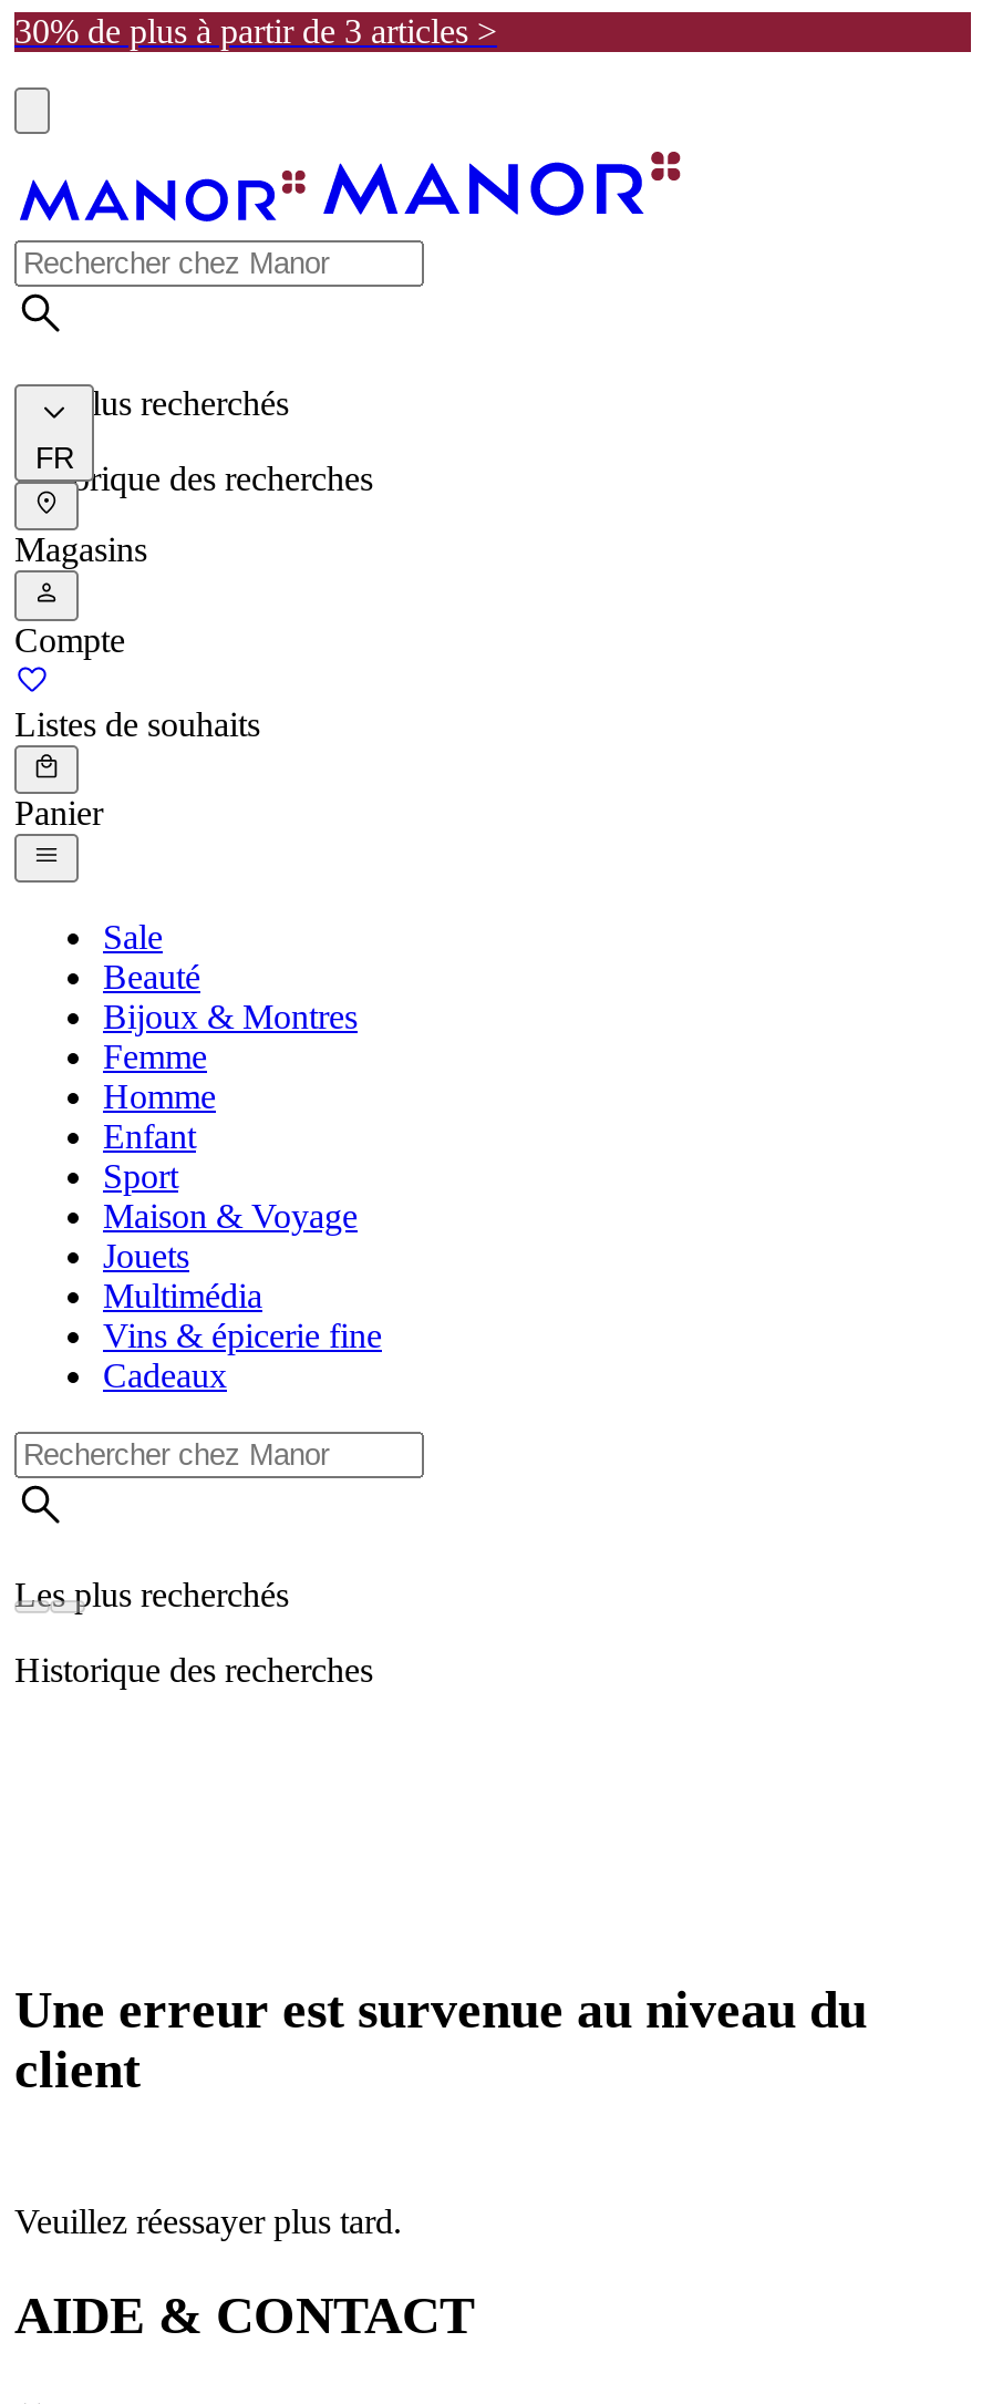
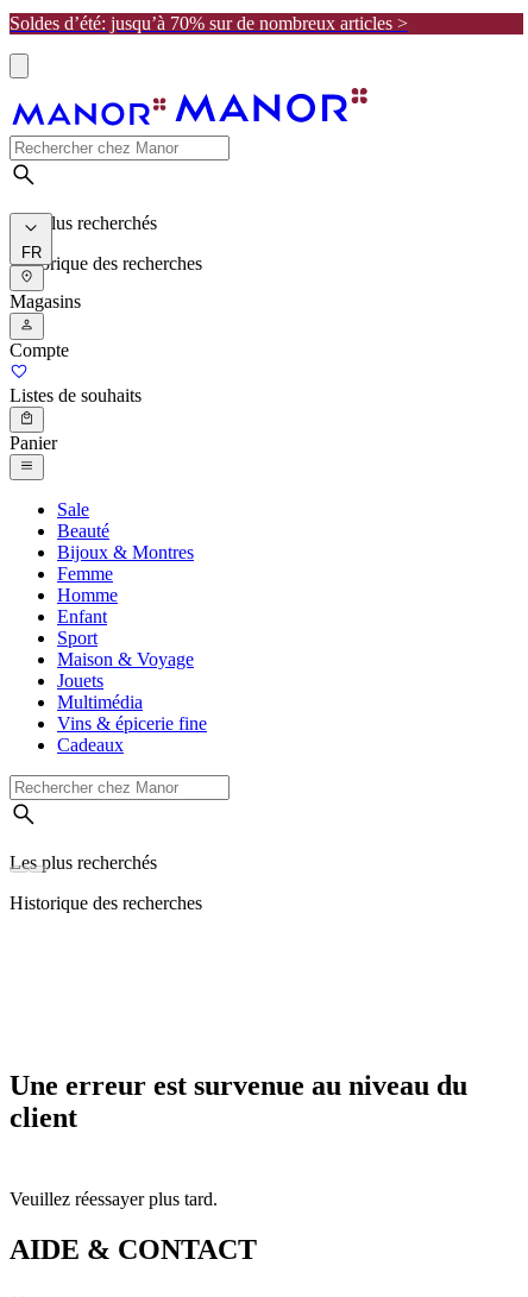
[14,12,497,50] 30% de plus à partir de 3 articles > -> [10,13,408,33] Soldes d’été: jusqu’à 70% sur de nombreux articles >

